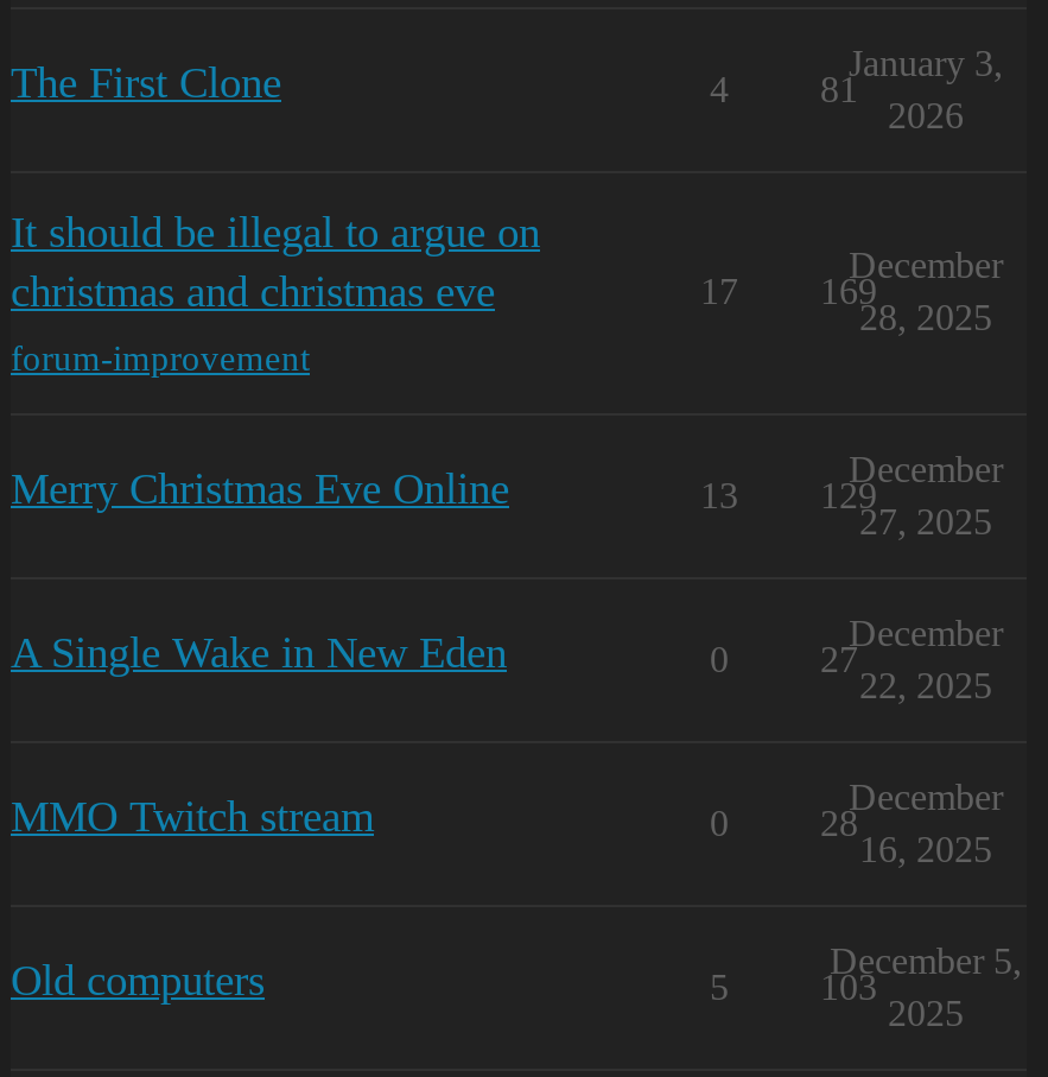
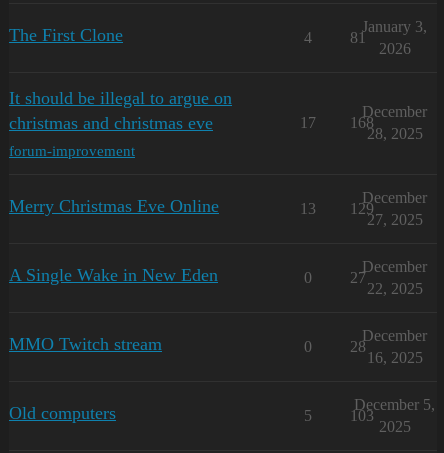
[820,271,877,311] 169 -> [350,114,374,131] 168

